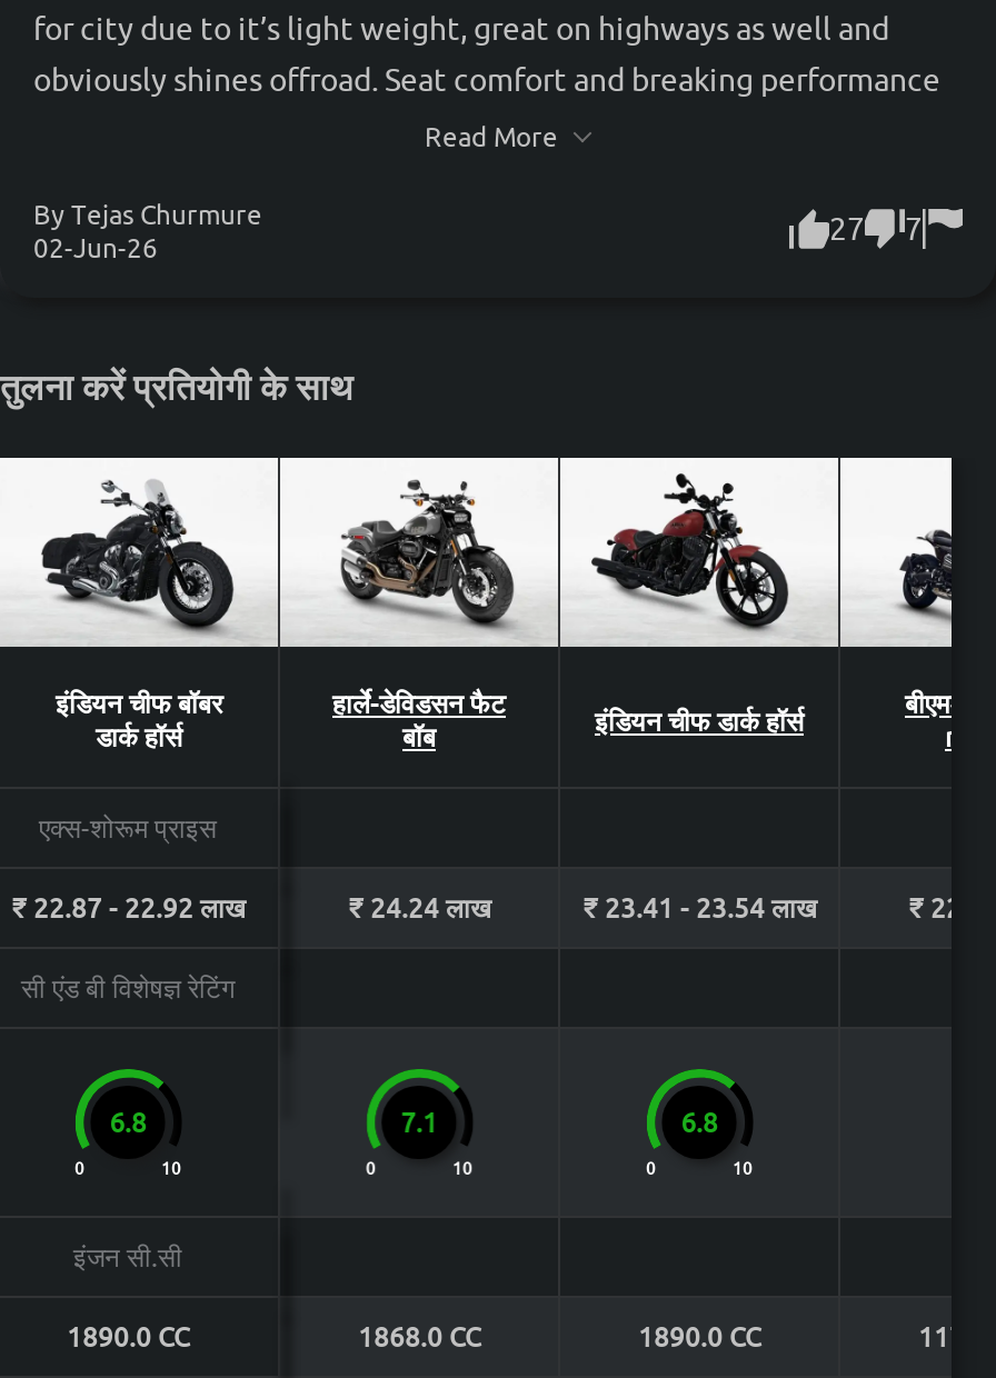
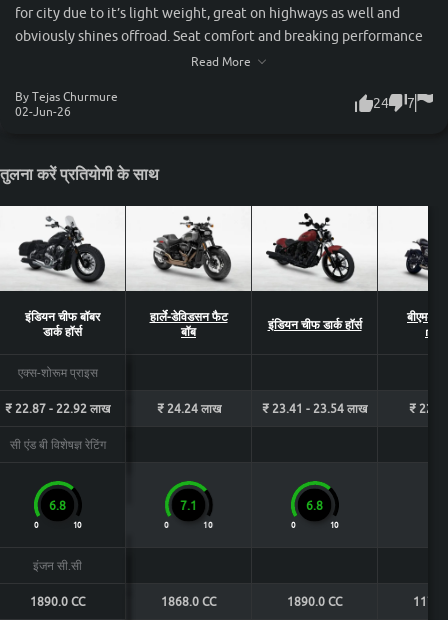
[829,210,865,246] 27 -> [373,94,389,110] 24

